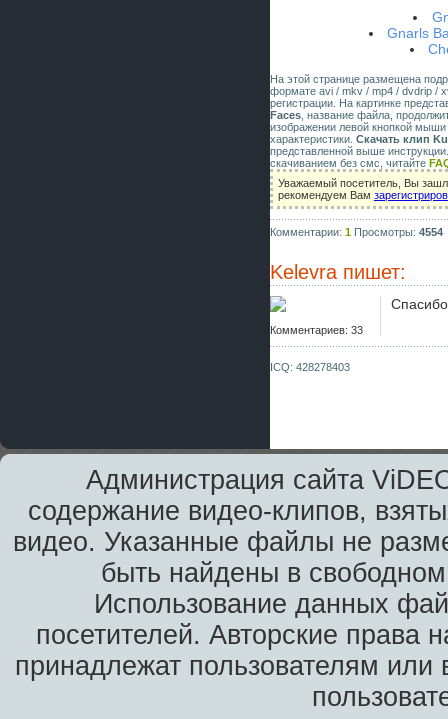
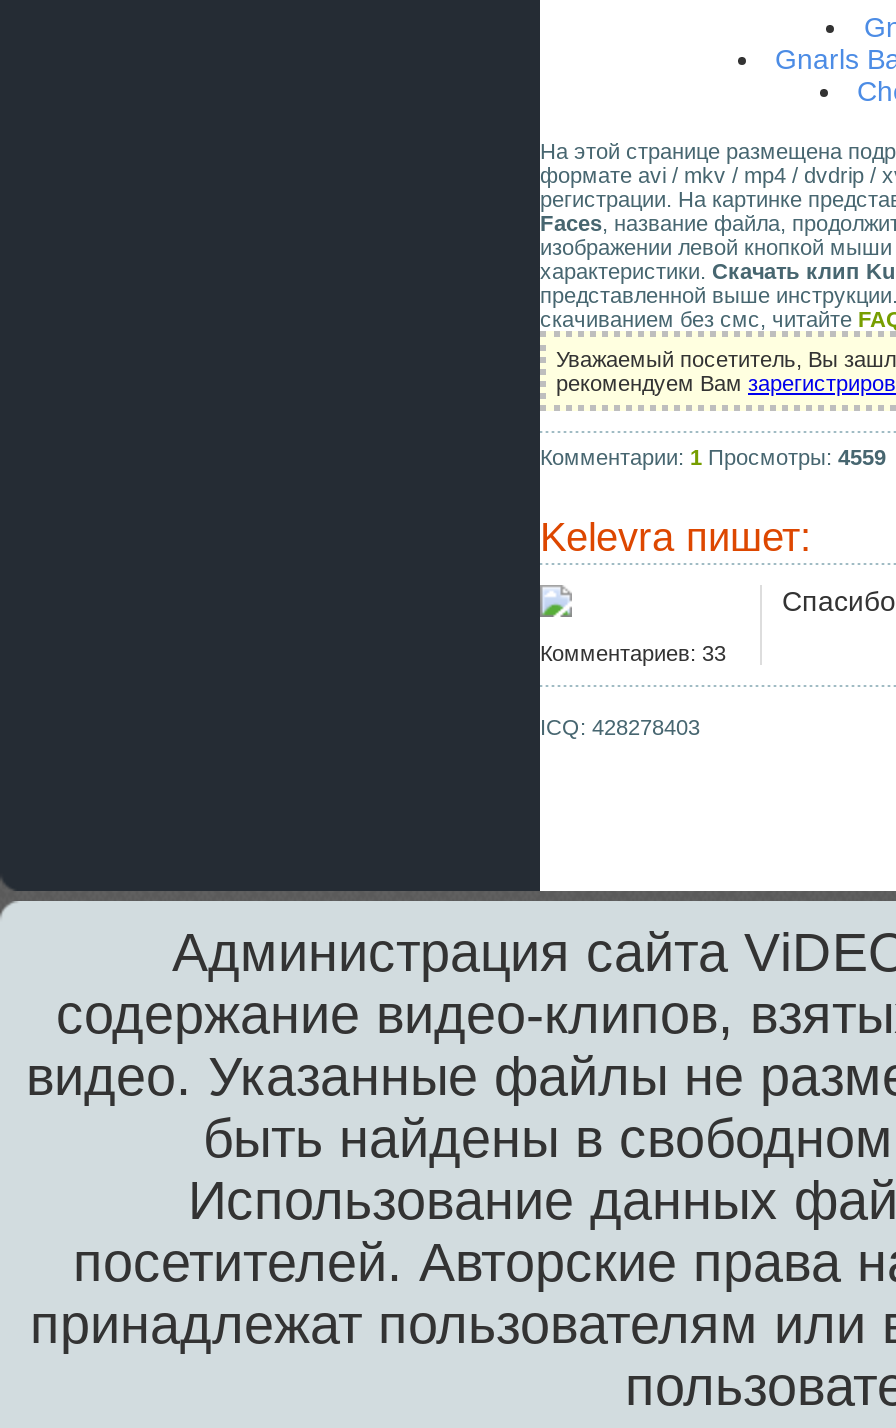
[270,226,443,238] Комментарии: 1 Просмотры: 4554 -> [540,445,886,469] Комментарии: 1 Просмотры: 4559

